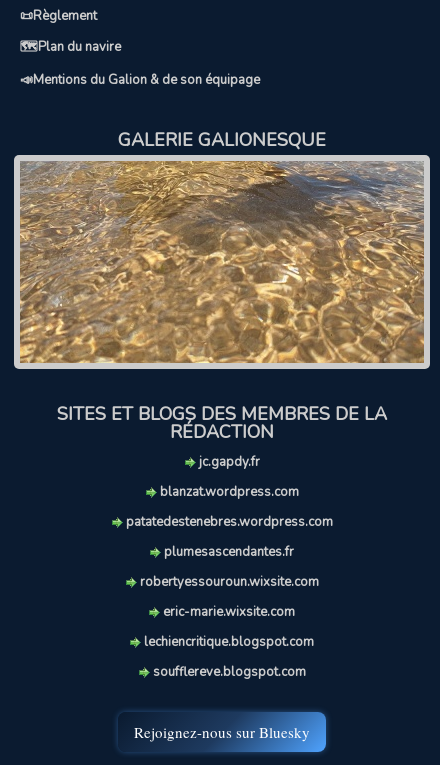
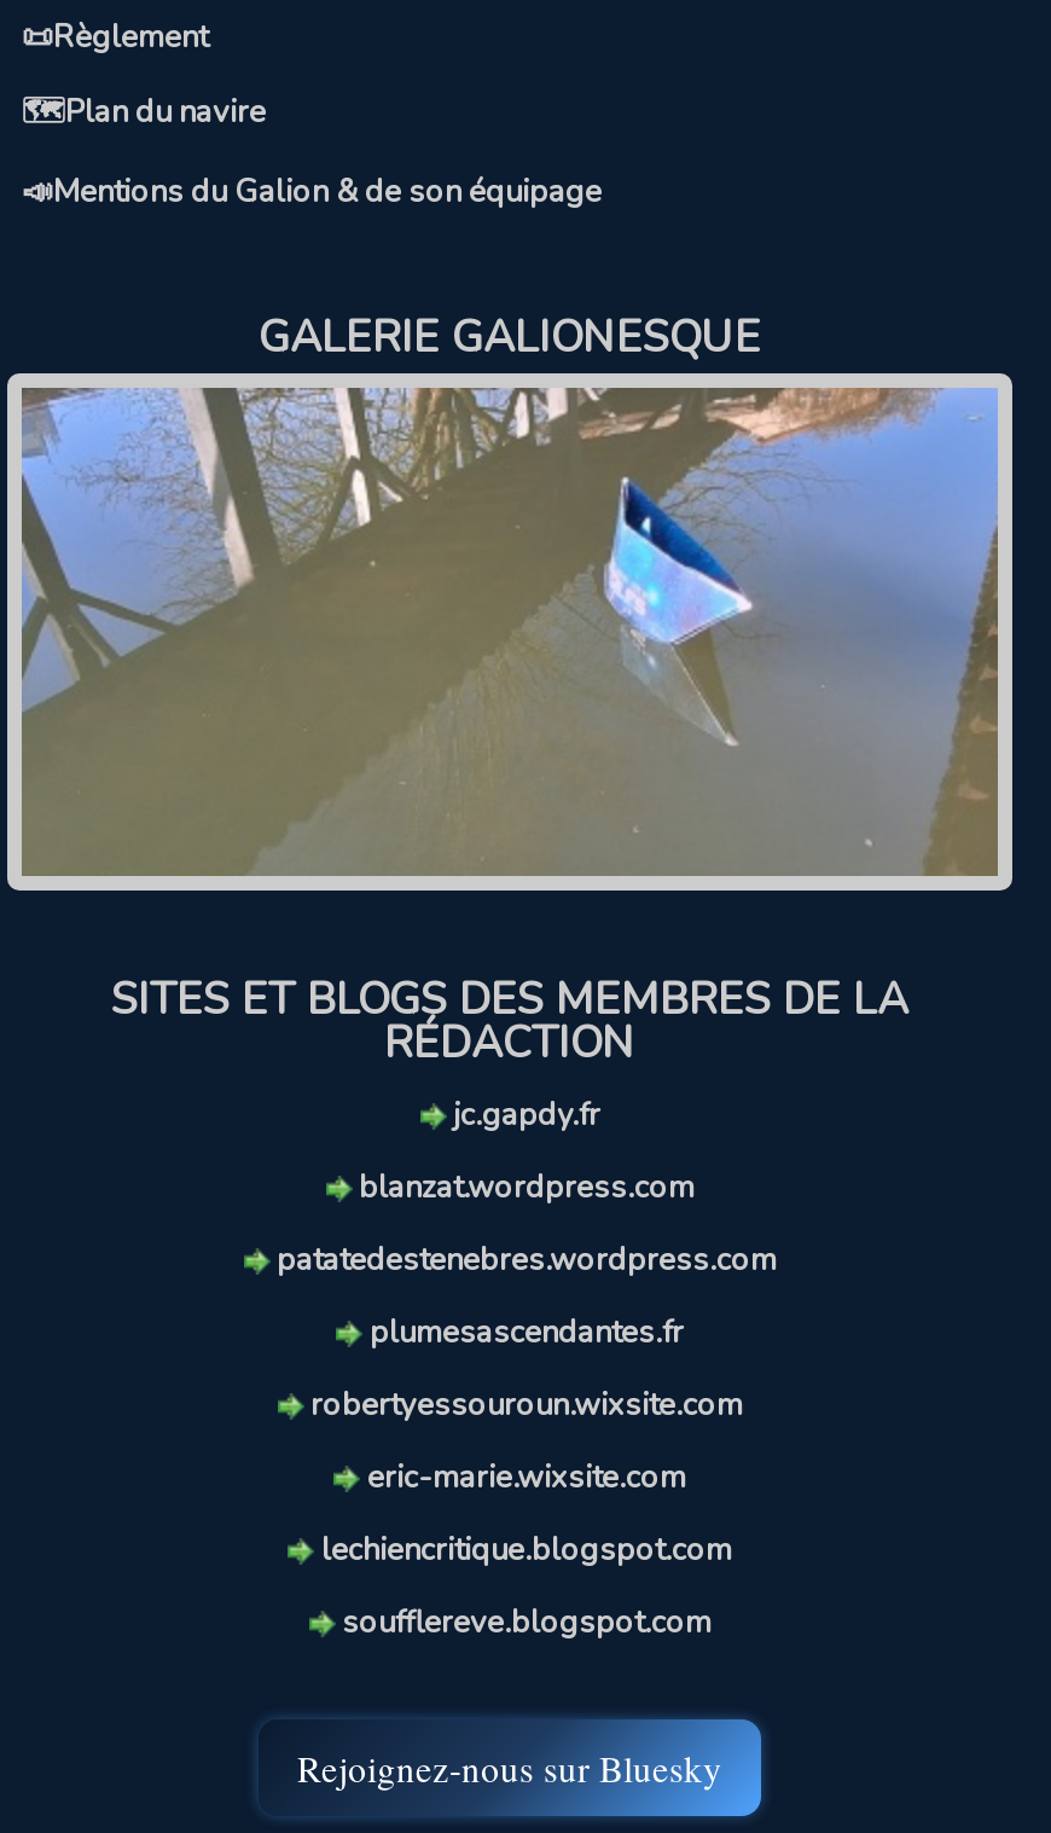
[19,160,425,364] [image] -> [19,385,998,878] [image]

